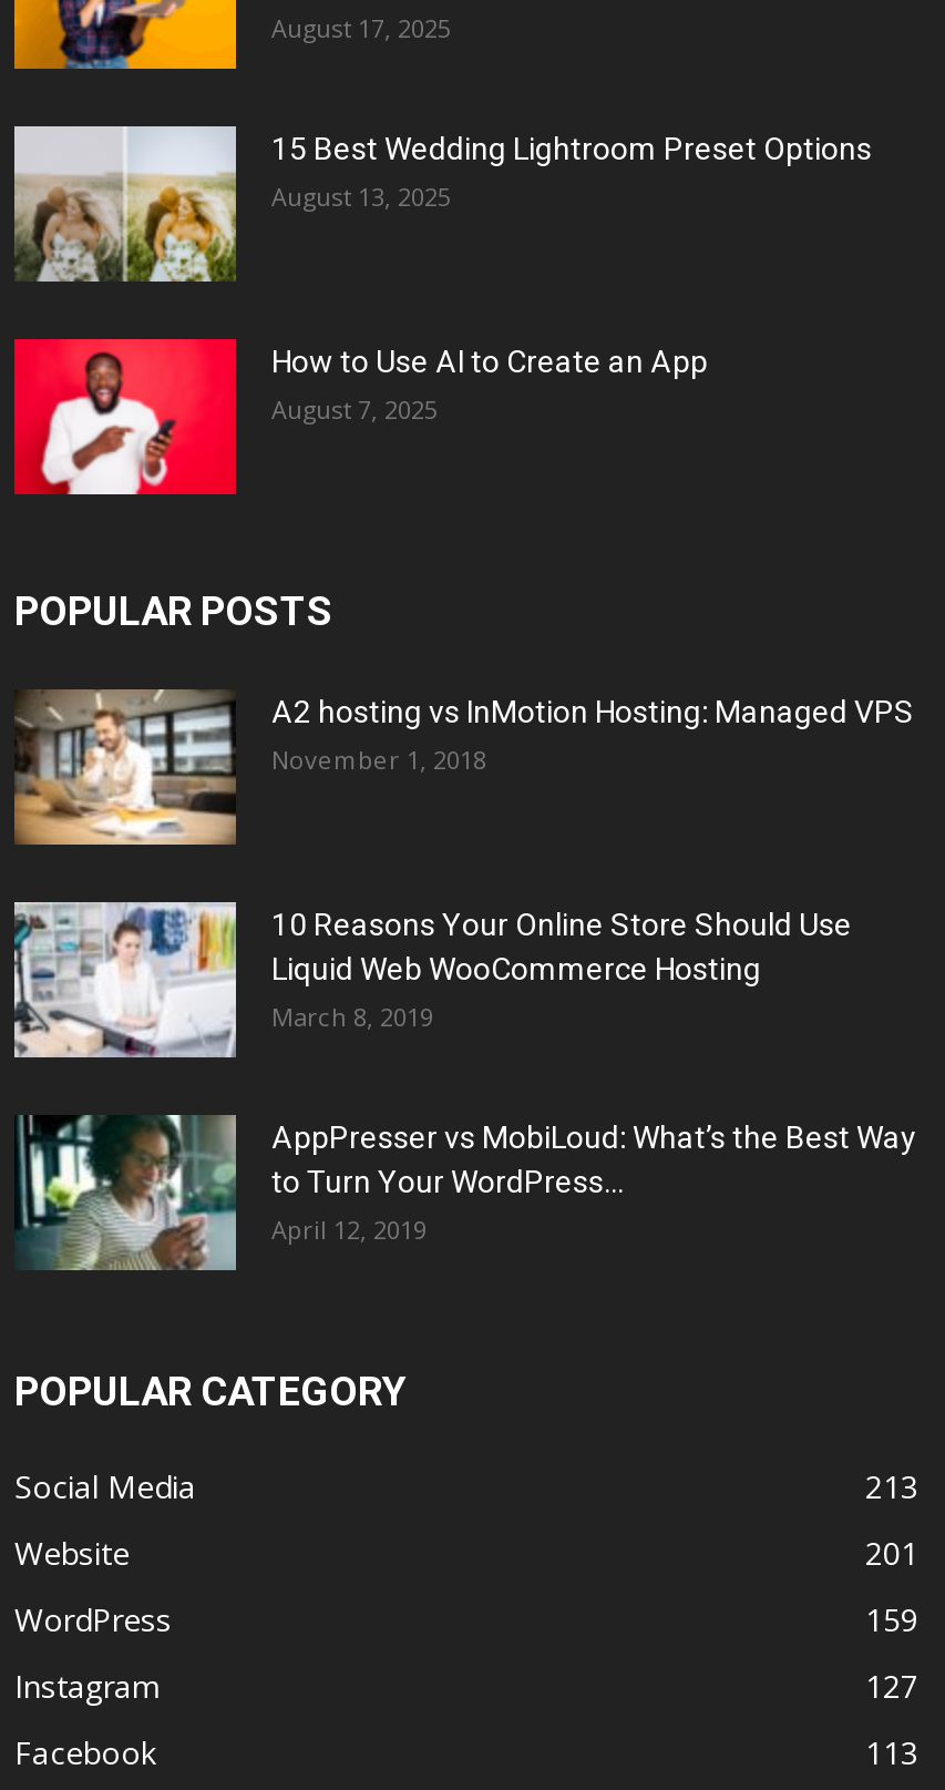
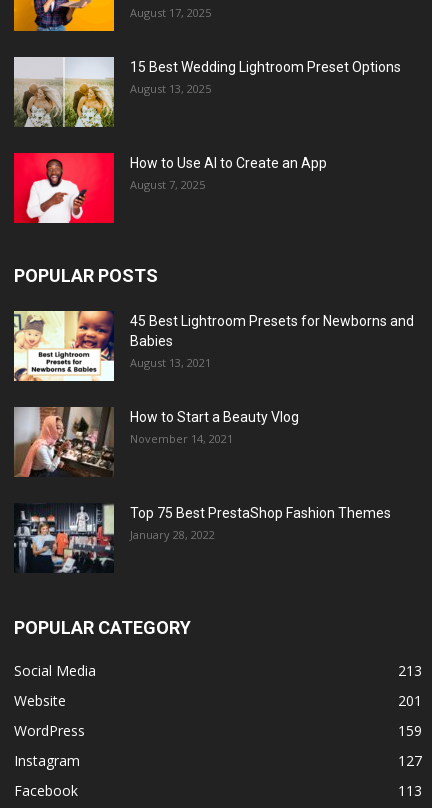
[14,689,914,847] [image] | A2 hosting vs InMotion Hosting: Managed VPS | November 1, 2018 -> [13,310,414,382] [image] | 45 Best Lightroom Presets for Newborns and | Babies | August 13, 2021
[12,900,852,1060] [image] | 10 Reasons Your Online Store Should Use | Liquid Web WooCommerce Hosting | March 8, 2019 -> [13,406,299,478] [image] | How to Start a Beauty Vlog | November 14, 2021
[14,1113,916,1272] [image] | AppPresser vs MobiLoud: What’s the Best Way | to Turn Your WordPress... | April 12, 2019 -> [13,503,391,573] [image] | Top 75 Best PrestaShop Fashion Themes | January 28, 2022

